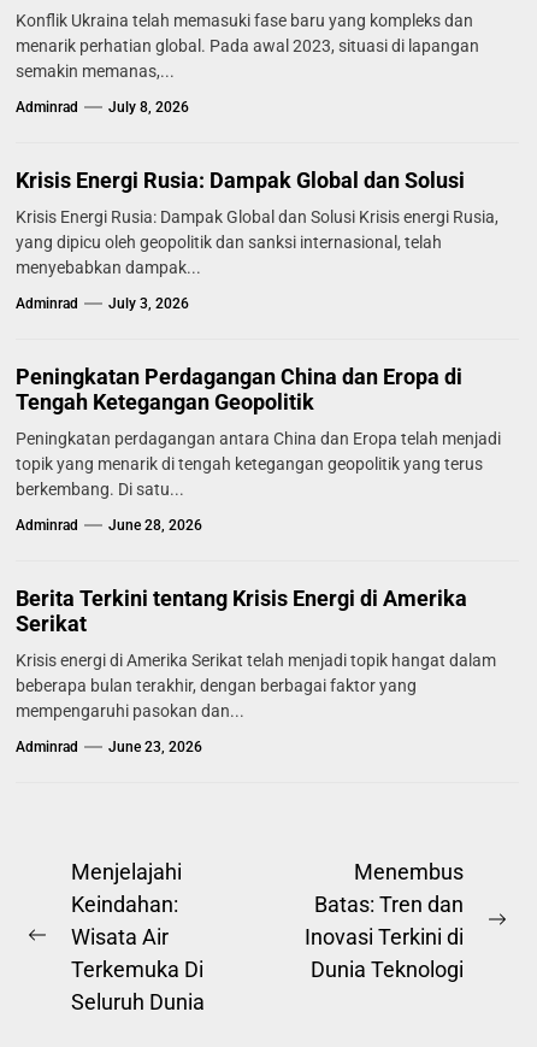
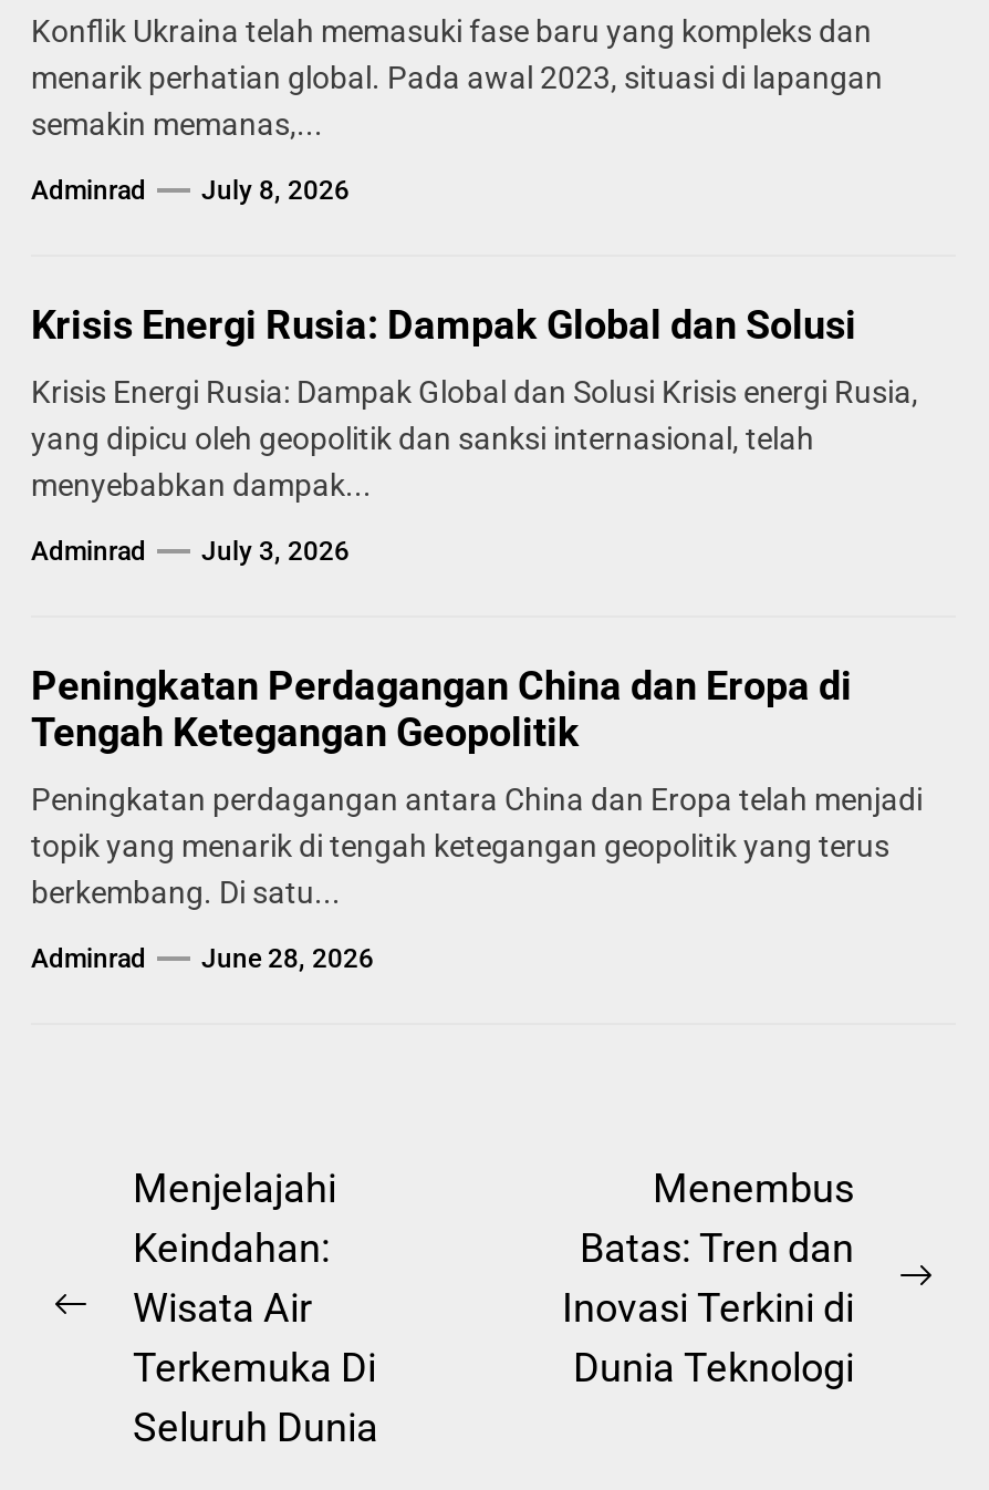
[16,586,496,755] Berita Terkini tentang Krisis Energi di Amerika | Serikat | Krisis energi di Amerika Serikat telah menjadi topik hangat dalam | beberapa bulan terakhir, dengan berbagai faktor yang | mempengaruhi pasokan dan... | Adminrad | June 23, 2026 -> none

